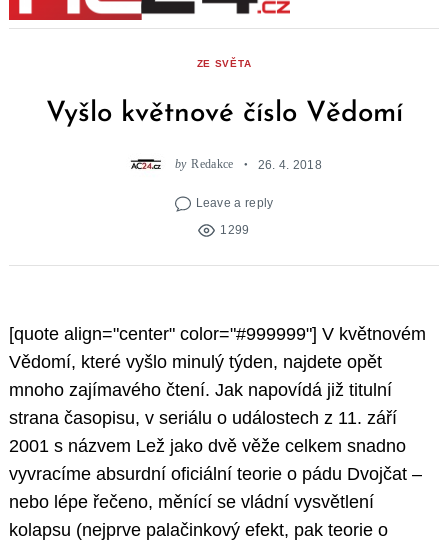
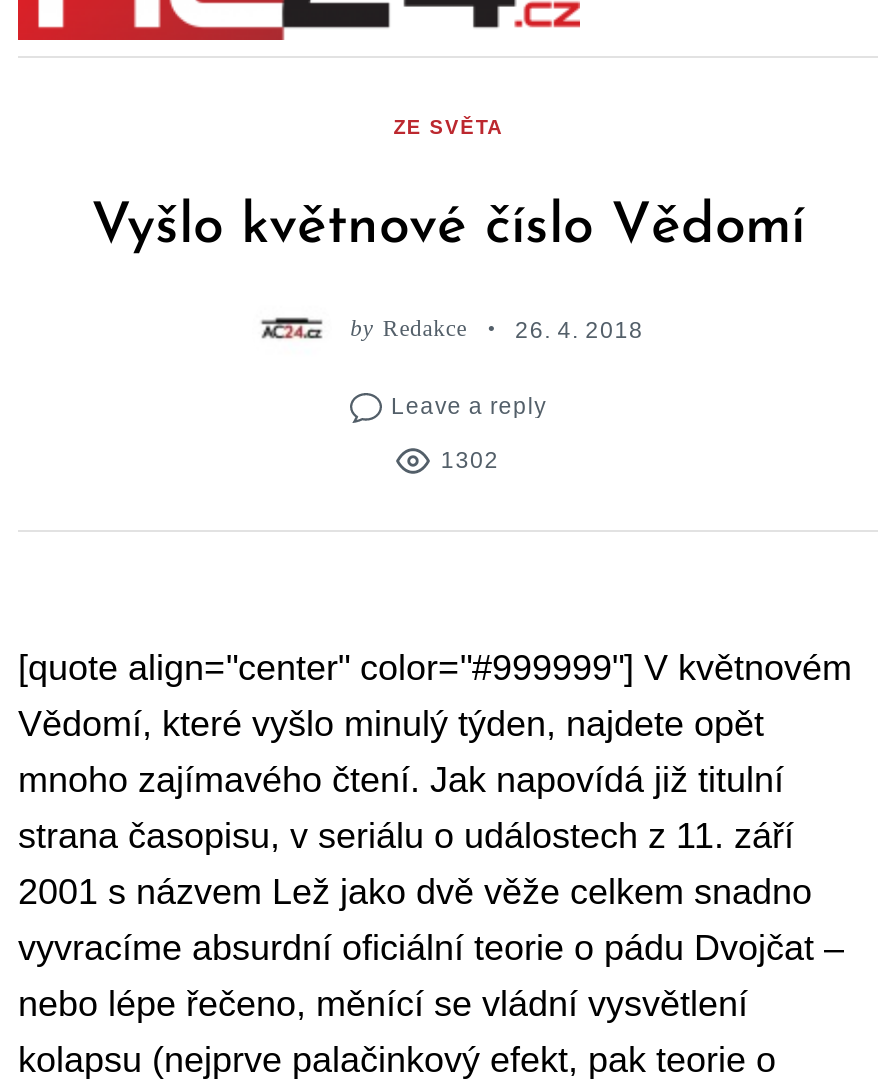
[220,223,250,236] 1299 -> [441,446,499,472] 1302

